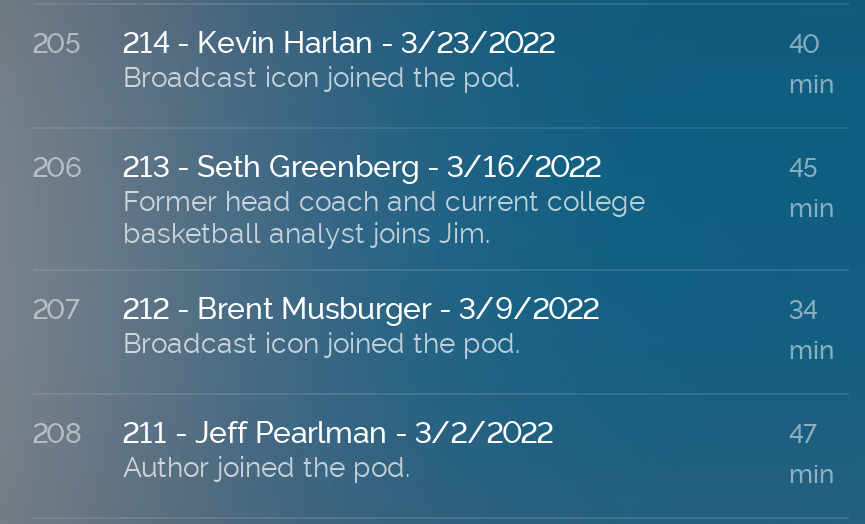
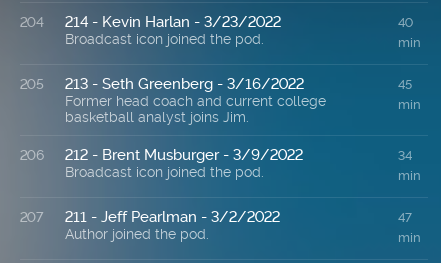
[33,25,555,61] 205 214 - Kevin Harlan - 3/23/2022 -> [20,13,281,31] 204 214 - Kevin Harlan - 3/23/2022
[33,149,601,185] 206 213 - Seth Greenberg - 3/16/2022 -> [20,75,304,93] 205 213 - Seth Greenberg - 3/16/2022
[33,291,599,327] 207 212 - Brent Musburger - 3/9/2022 -> [20,146,303,164] 206 212 - Brent Musburger - 3/9/2022
[33,415,553,451] 208 211 - Jeff Pearlman - 3/2/2022 -> [20,208,280,226] 207 211 - Jeff Pearlman - 3/2/2022

